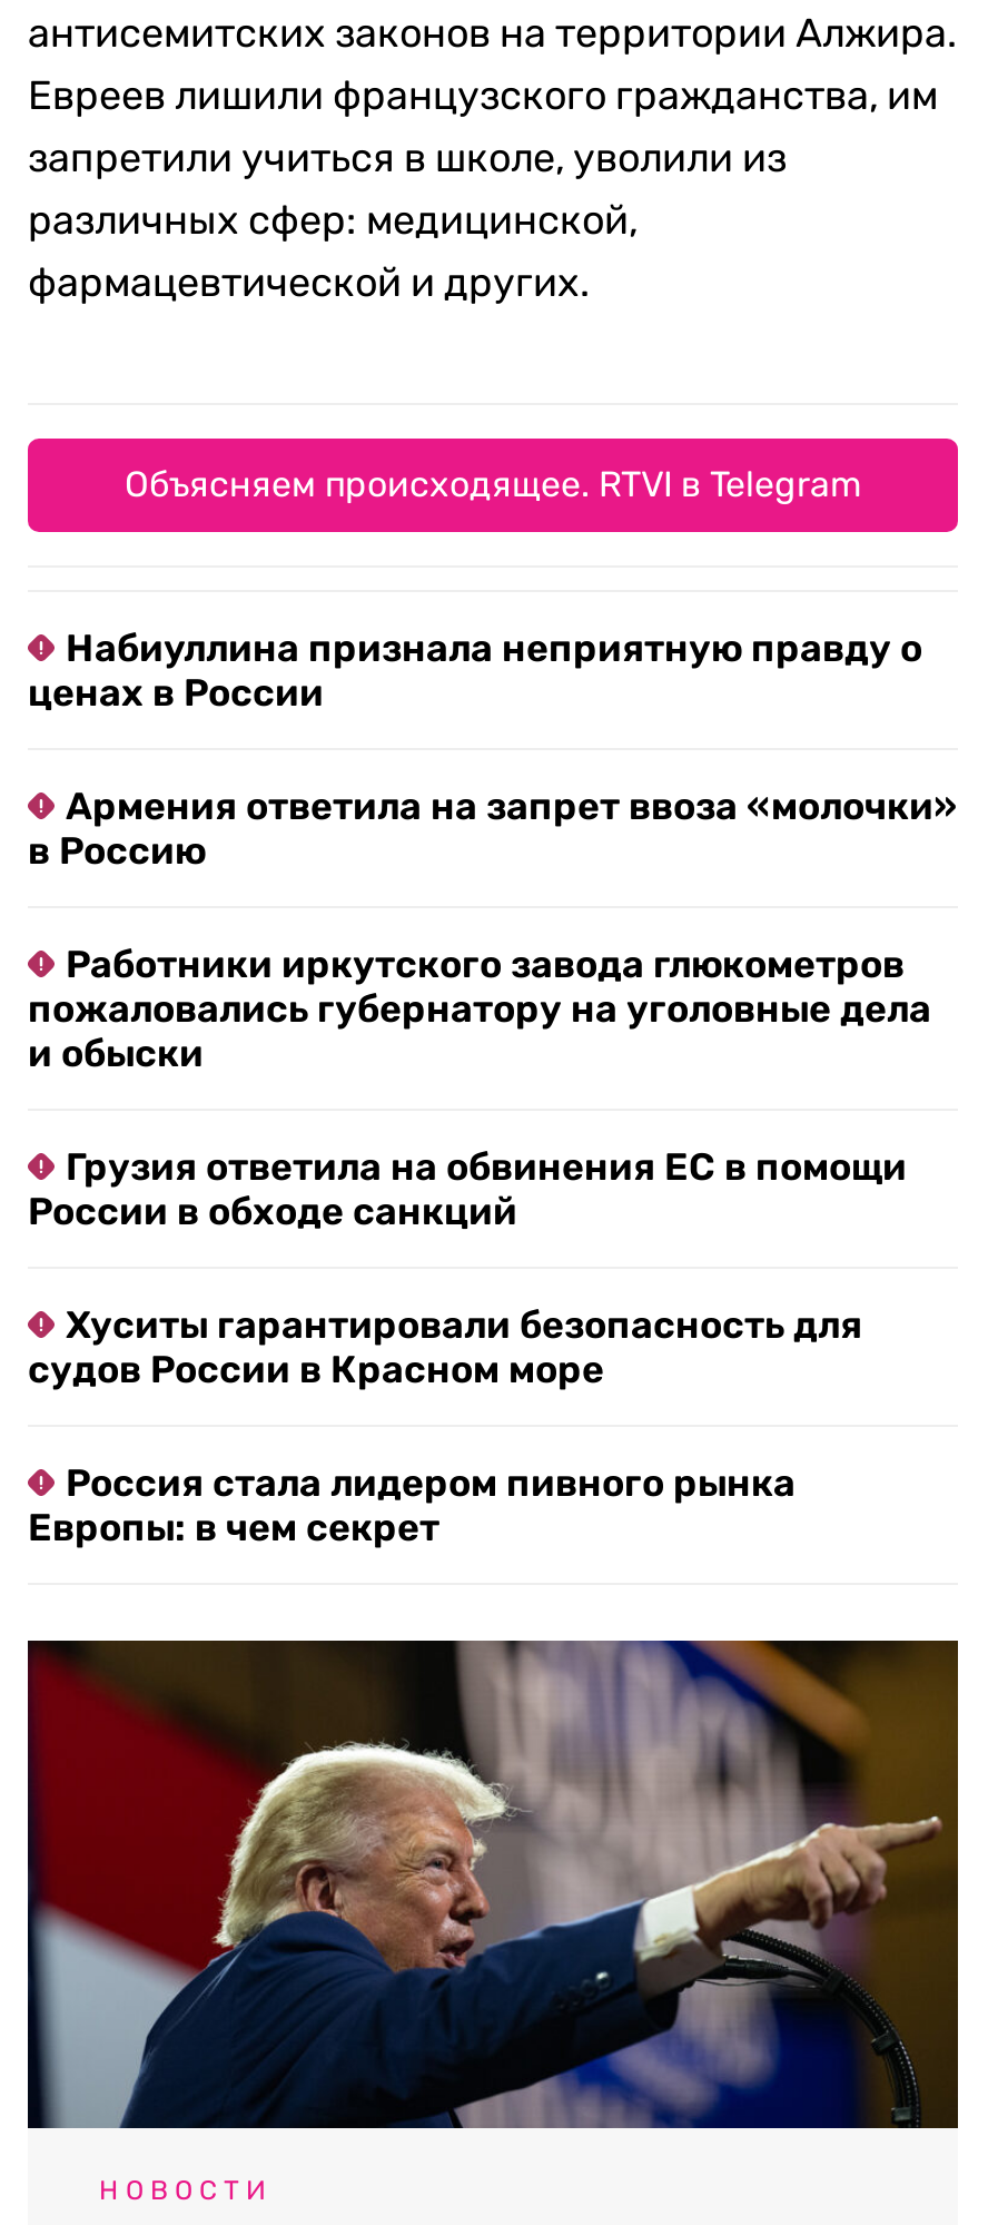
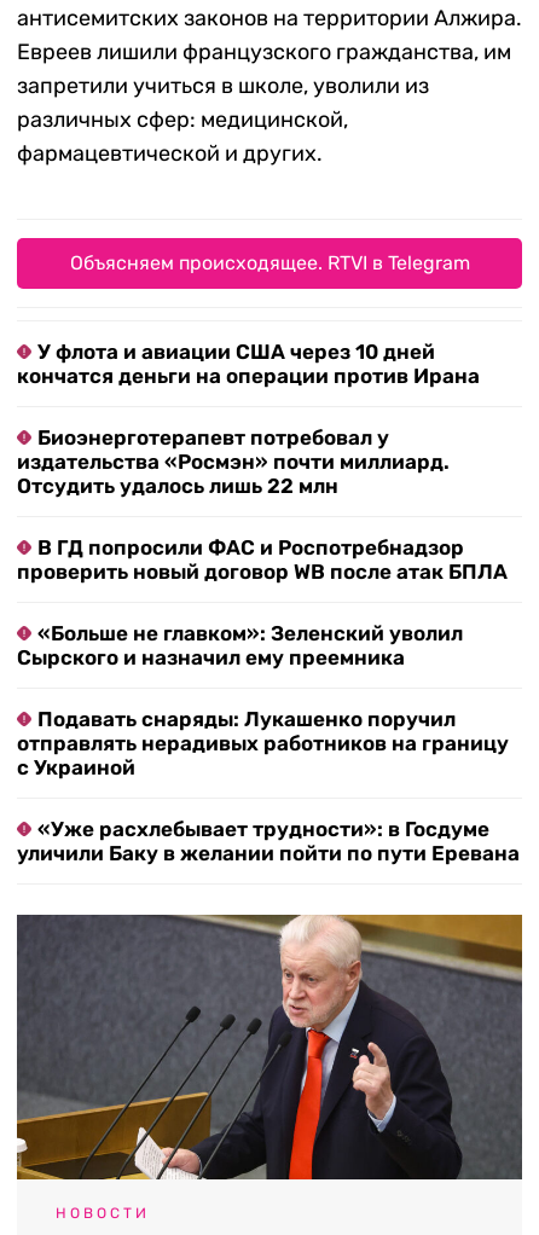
[28,626,922,715] Набиуллина признала неприятную правду о | ценах в России -> [17,340,480,388] У флота и авиации США через 10 дней | кончатся деньги на операции против Ирана
[28,784,958,873] Армения ответила на запрет ввоза «молочки» | в Россию -> [17,425,450,498] Биоэнерготерапевт потребовал у | издательства «Росмэн» почти миллиард. | Отсудить удалось лишь 22 млн
[28,942,931,1075] Работники иркутского завода глюкометров | пожаловались губернатору на уголовные дела | и обыски -> [17,535,508,584] В ГД попросили ФАС и Роспотребнадзор | проверить новый договор WB после атак БПЛА
[28,1144,907,1233] Грузия ответила на обвинения ЕС в помощи | России в обходе санкций -> [17,621,463,670] «Больше не главком»: Зеленский уволил | Сырского и назначил ему преемника
[28,1302,862,1392] Хуситы гарантировали безопасность для | судов России в Красном море -> [17,707,509,780] Подавать снаряды: Лукашенко поручил | отправлять нерадивых работников на границу | с Украиной
[28,1461,796,1550] Россия стала лидером пивного рынка | Европы: в чем секрет -> [17,817,520,865] «Уже расхлебывает трудности»: в Госдуме | уличили Баку в желании пойти по пути Еревана
[26,1638,958,2130] [image] -> [16,914,523,1181] [image]

